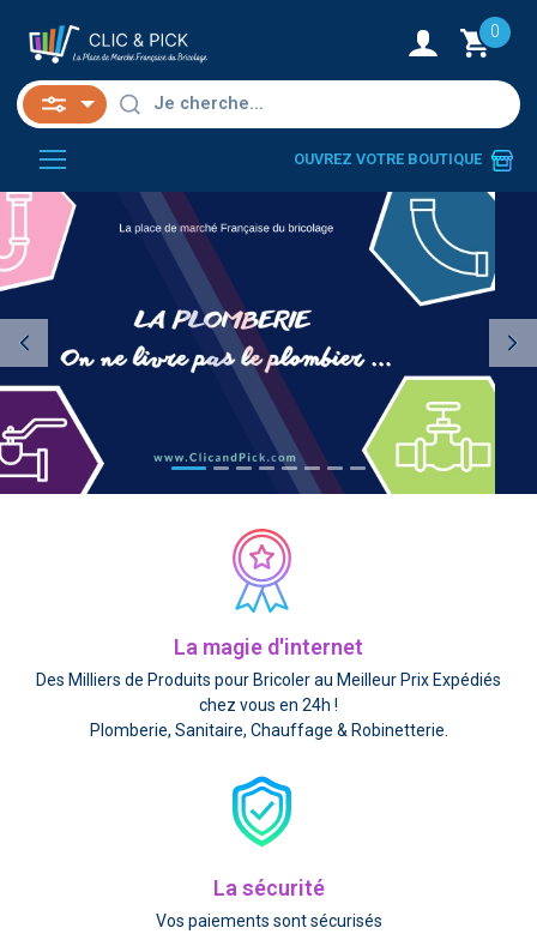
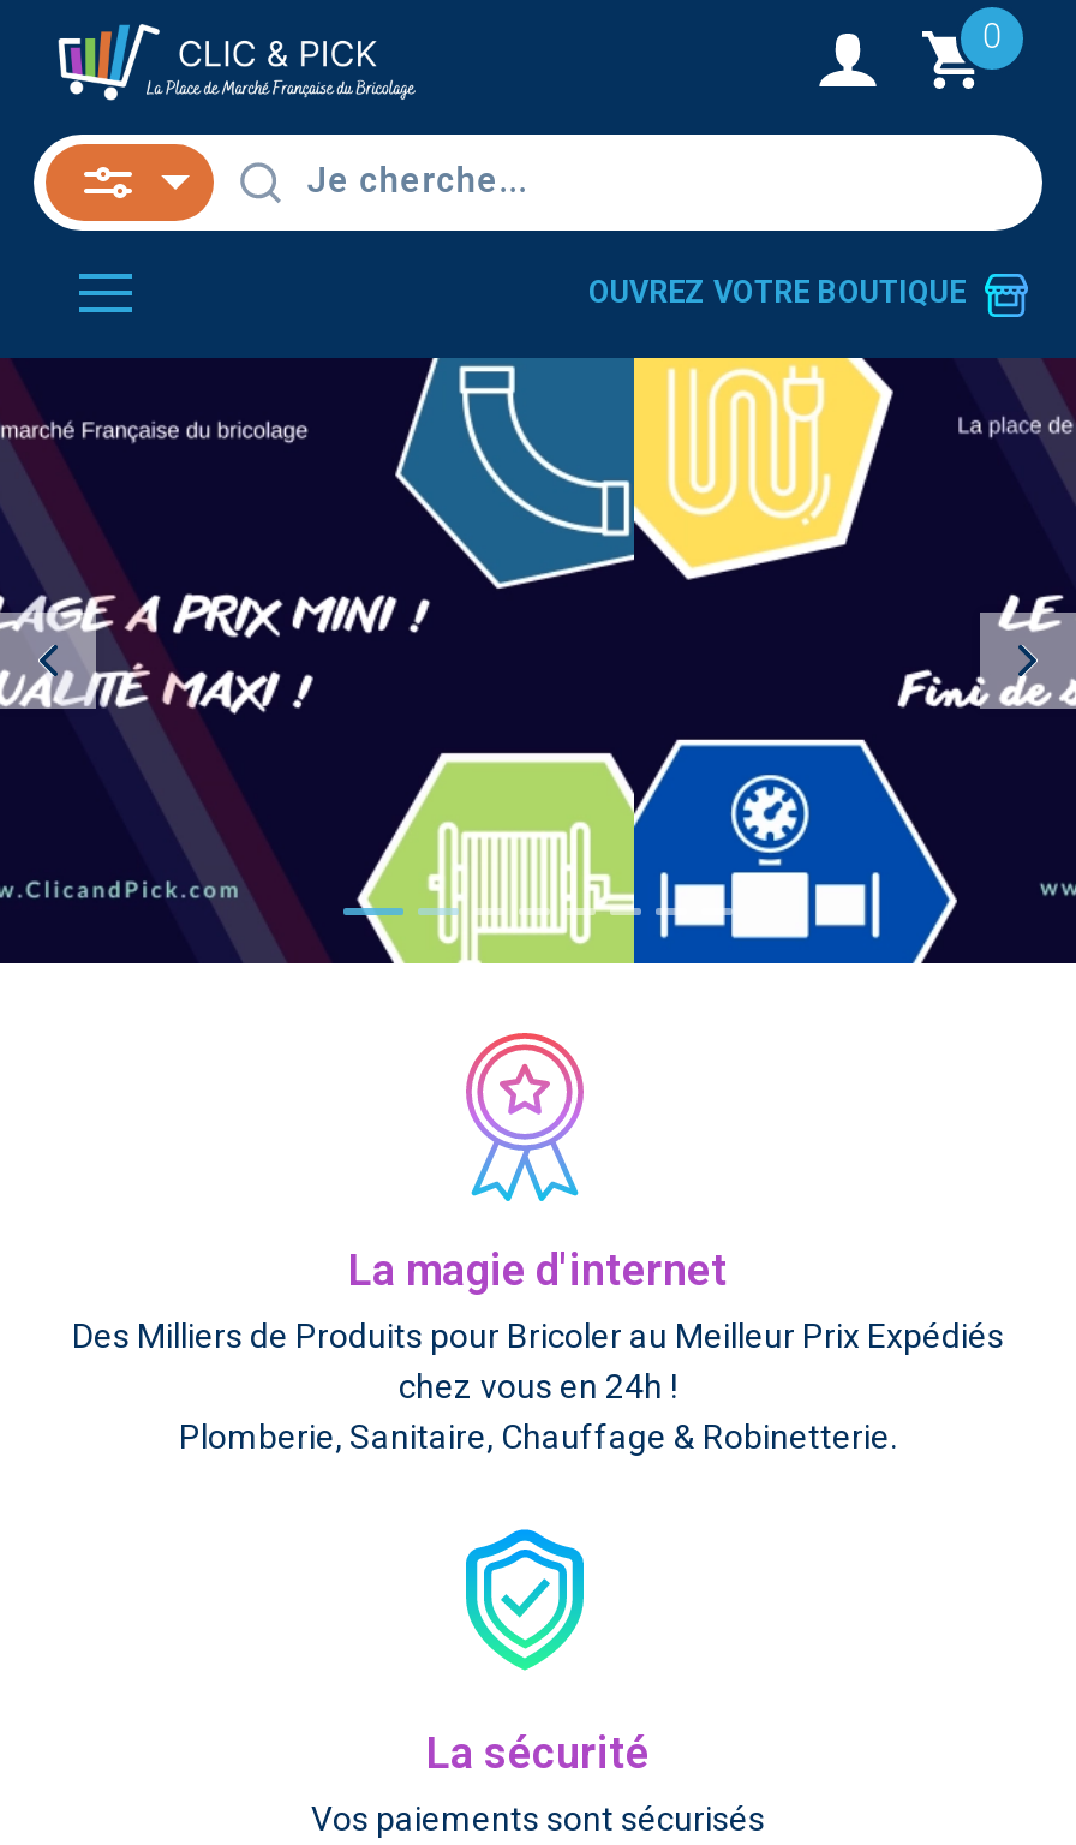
[4,191,533,495] [image] -> [7,356,1069,966] [image]

